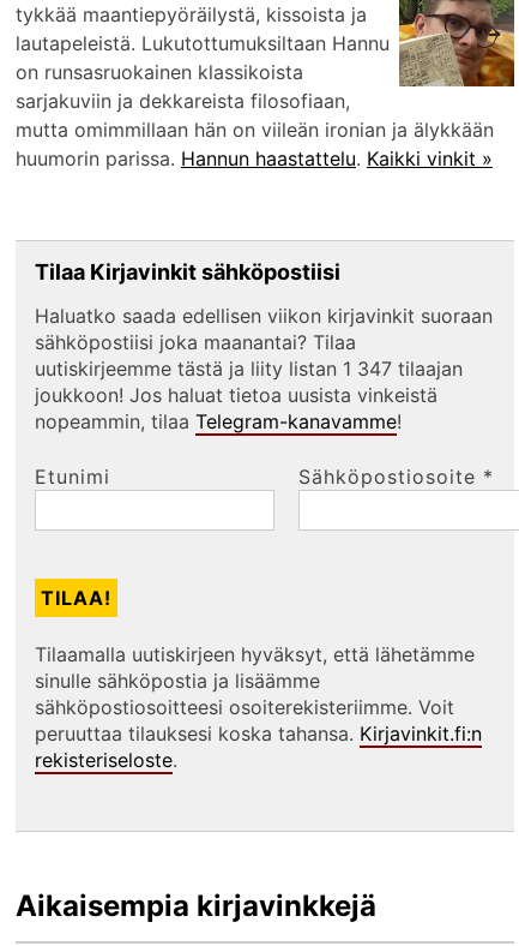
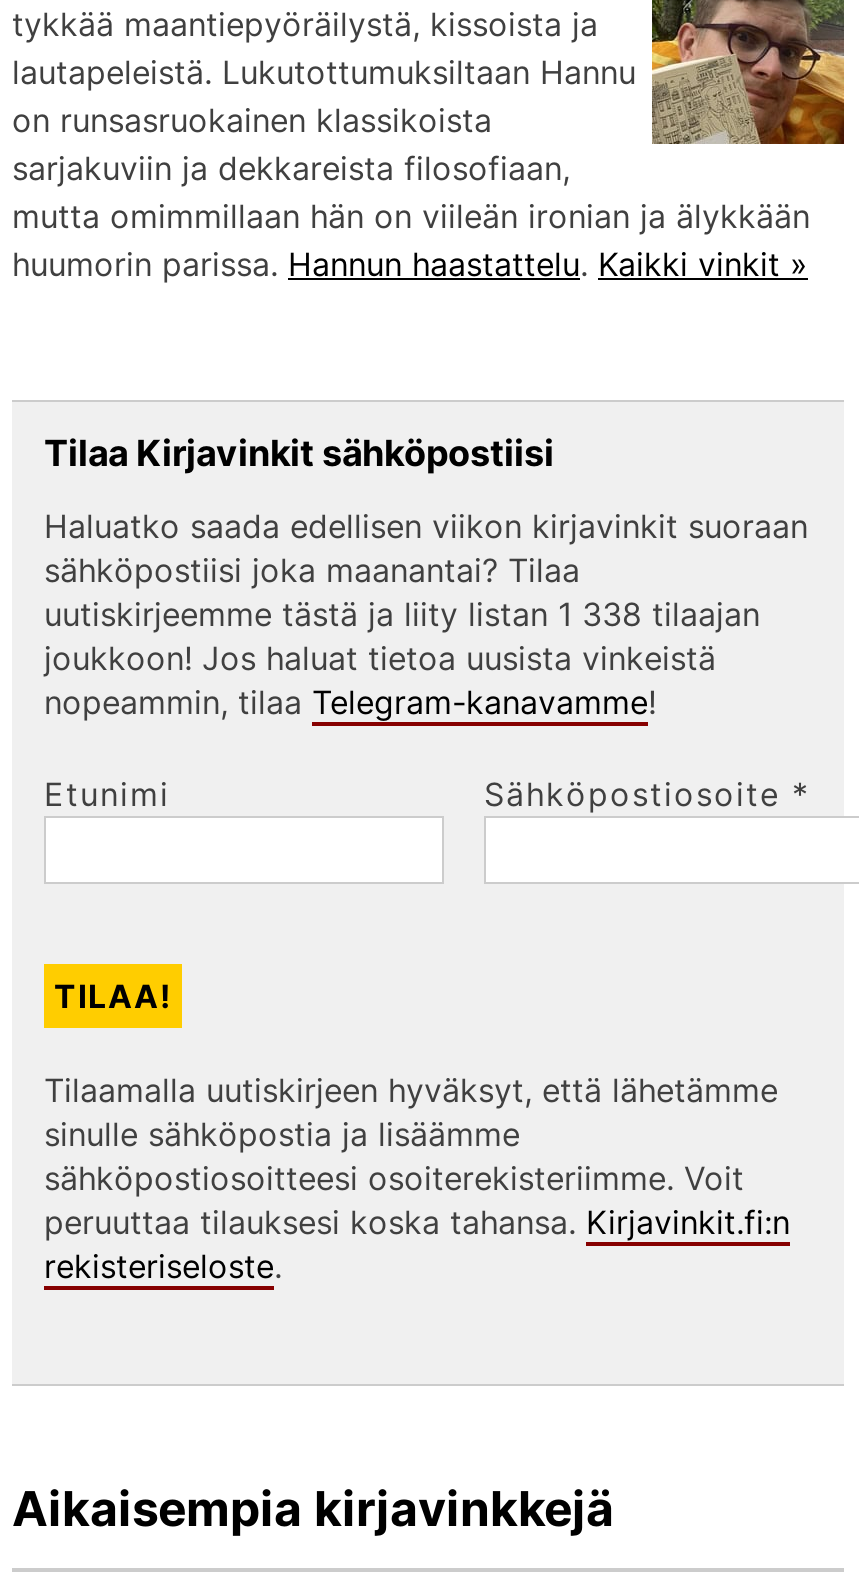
[35,356,463,380] uutiskirjeemme tästä ja liity listan 1 347 tilaajan -> [44,593,760,633] uutiskirjeemme tästä ja liity listan 1 338 tilaajan

